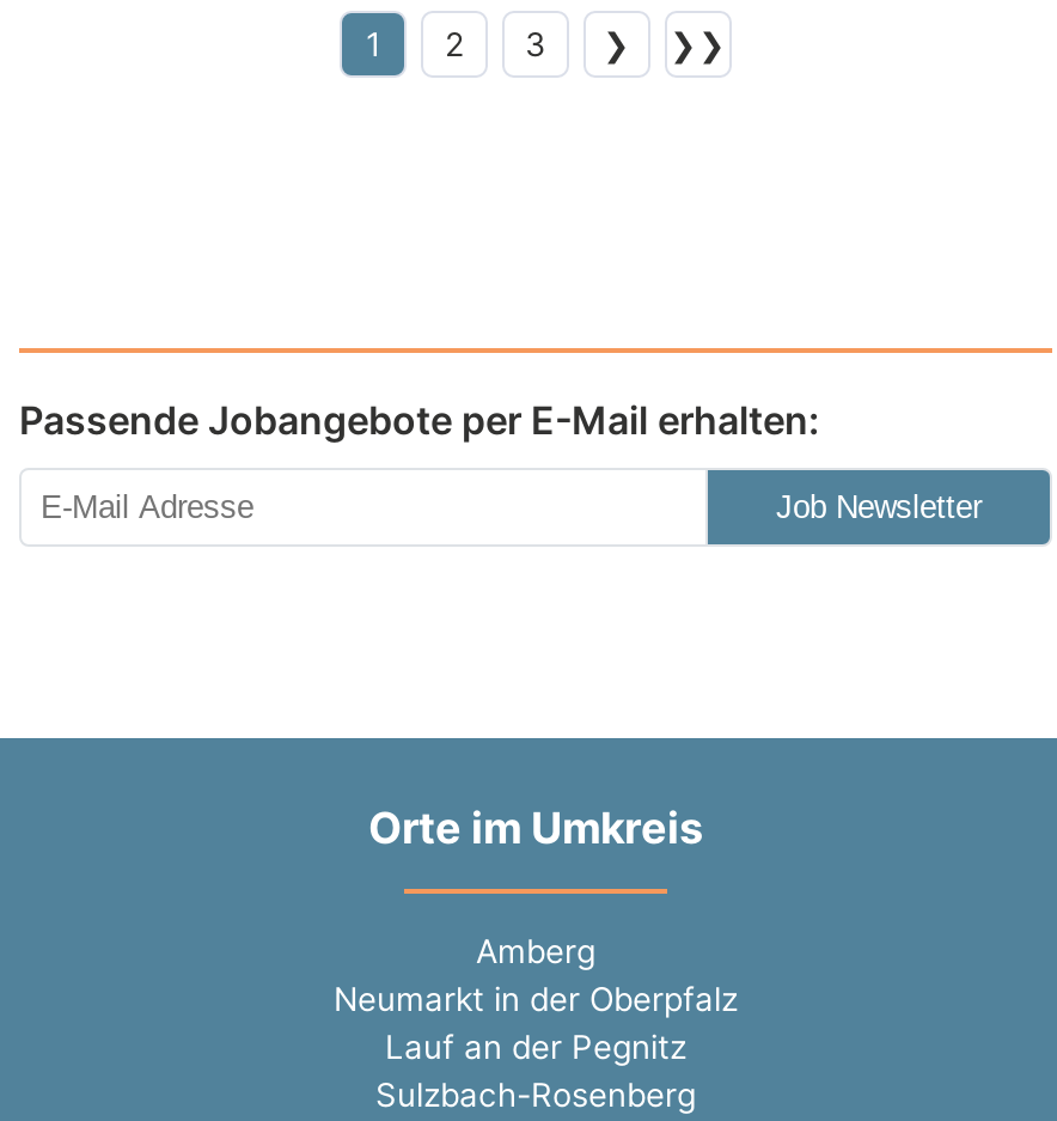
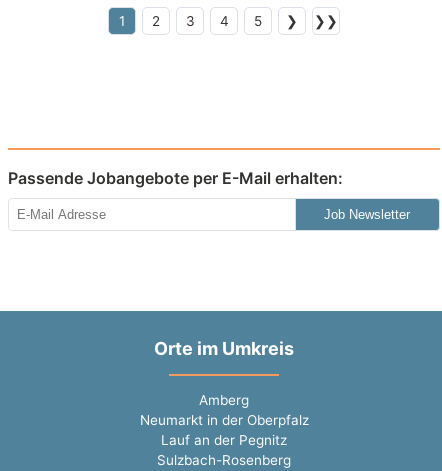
none -> [219,13,262,29] 4 | 5

